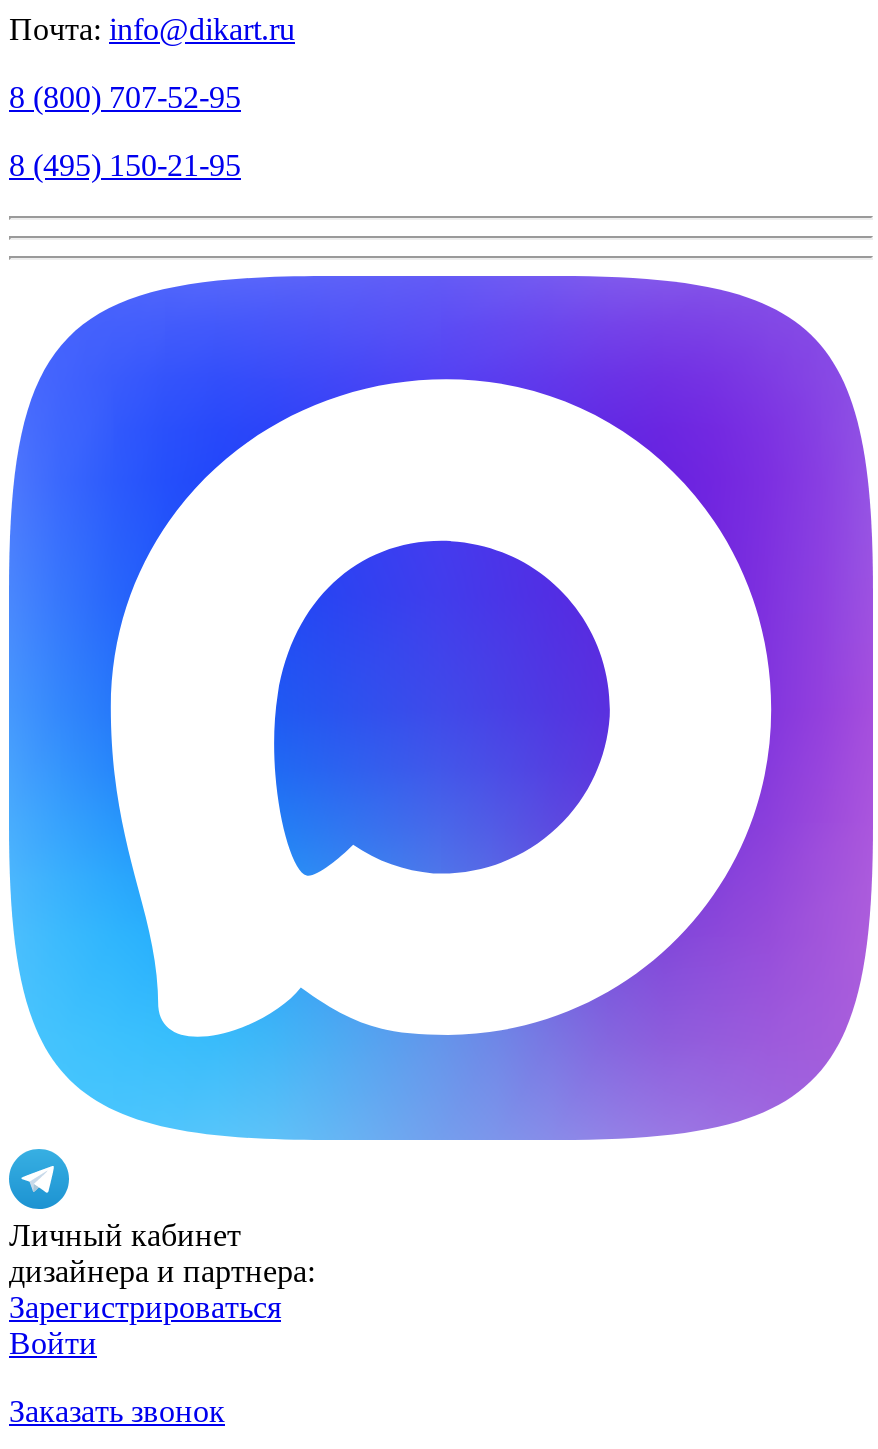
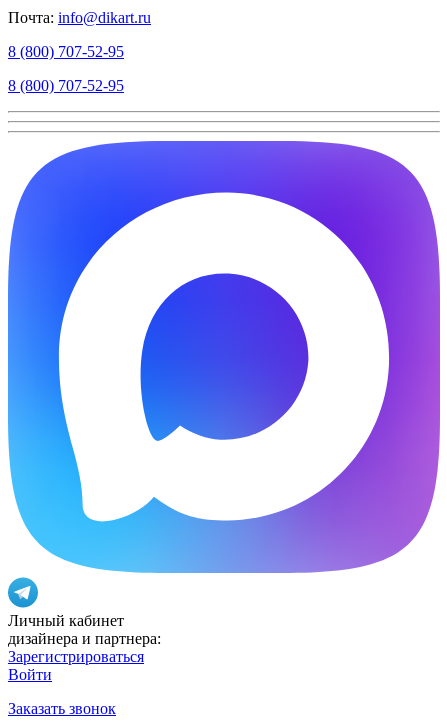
[9,148,241,182] 8 (495) 150-21-95 -> [8,77,124,94] 8 (800) 707-52-95

